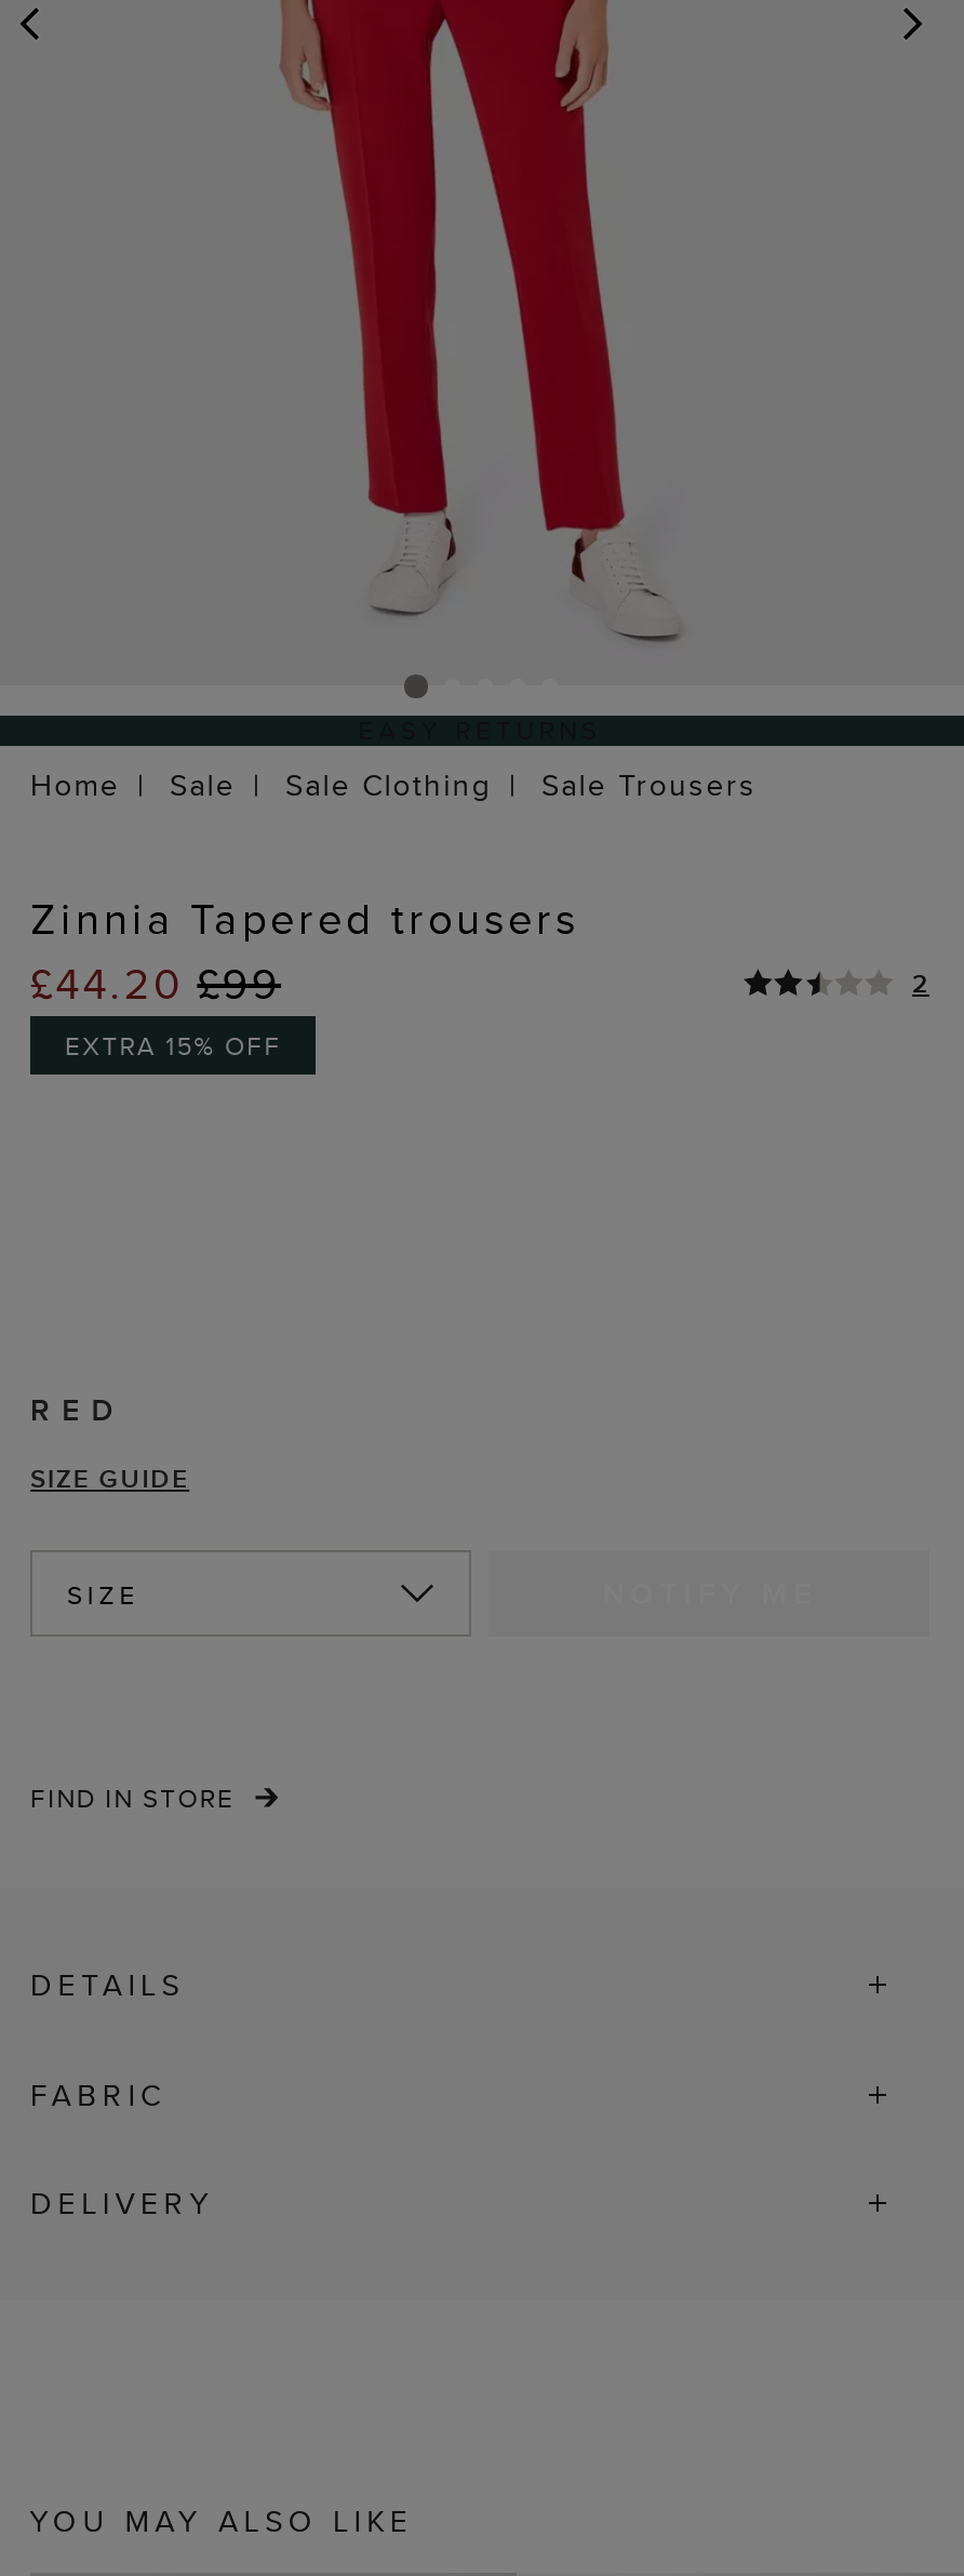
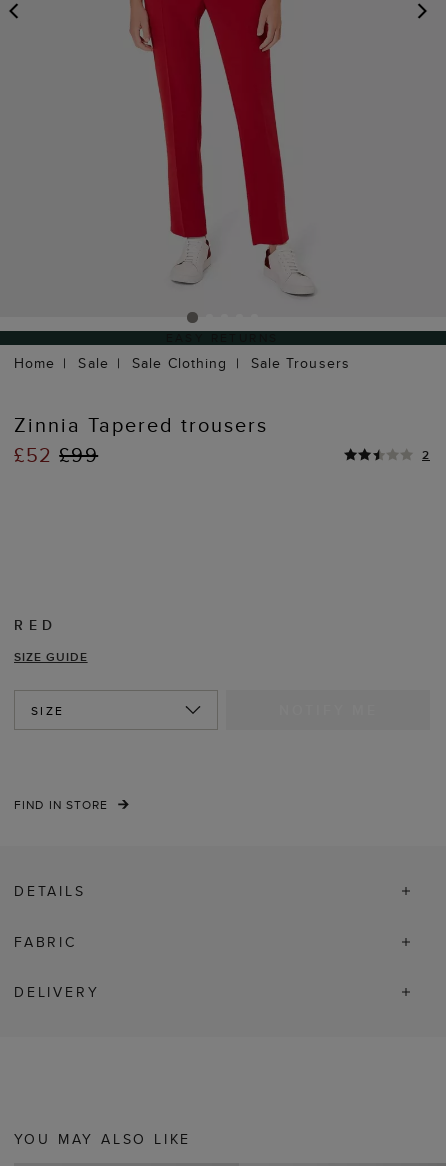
[30,952,281,1014] £44.20 £99 -> [14,440,98,469] £52 £99
[65,1027,282,1064] EXTRA 15% OFF -> none

